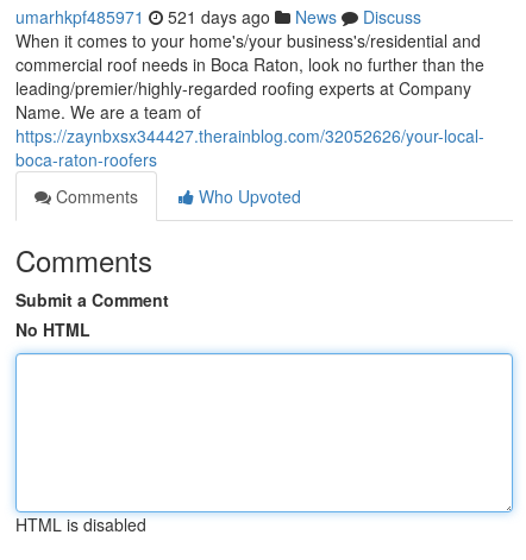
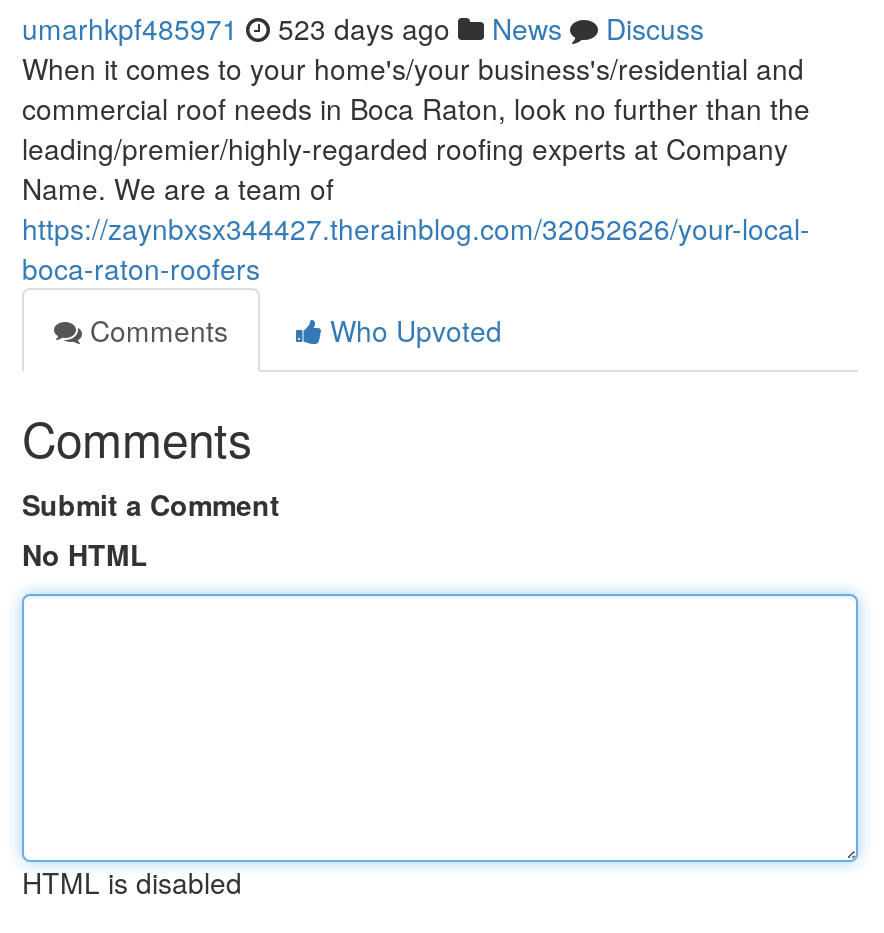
[15,5,421,29] umarhkpf485971 521 days ago News Discuss -> [22,8,704,48] umarhkpf485971 523 days ago News Discuss

